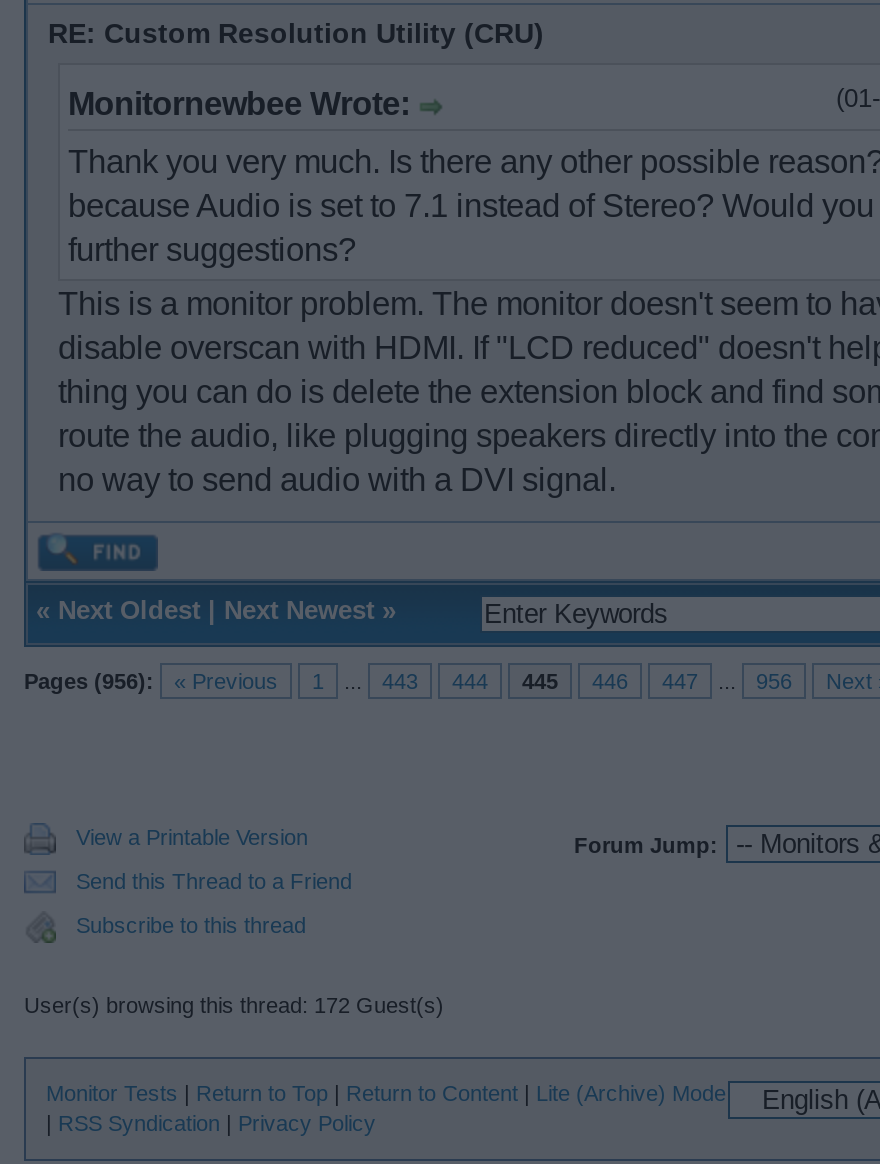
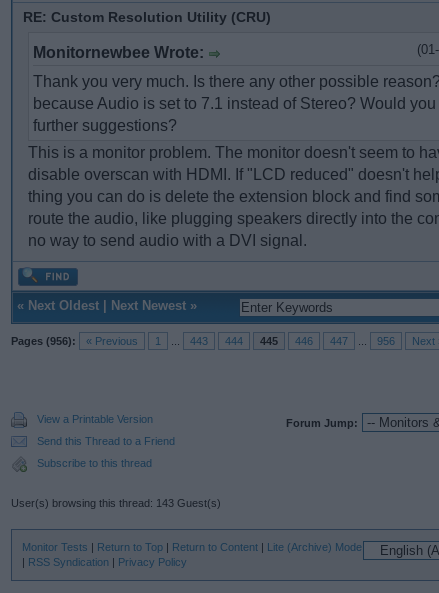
[24,993,444,1017] User(s) browsing this thread: 172 Guest(s) -> [11,497,221,509] User(s) browsing this thread: 143 Guest(s)

